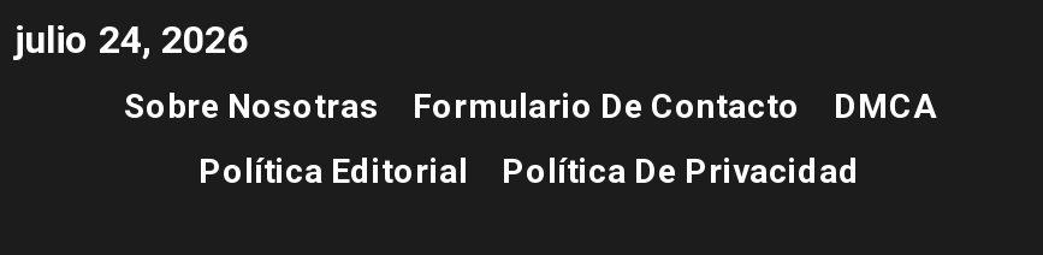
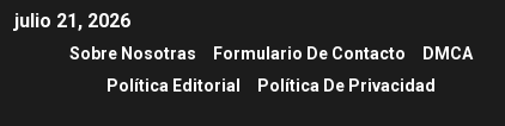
[14,18,248,63] julio 24, 2026 -> [14,10,130,32] julio 21, 2026

